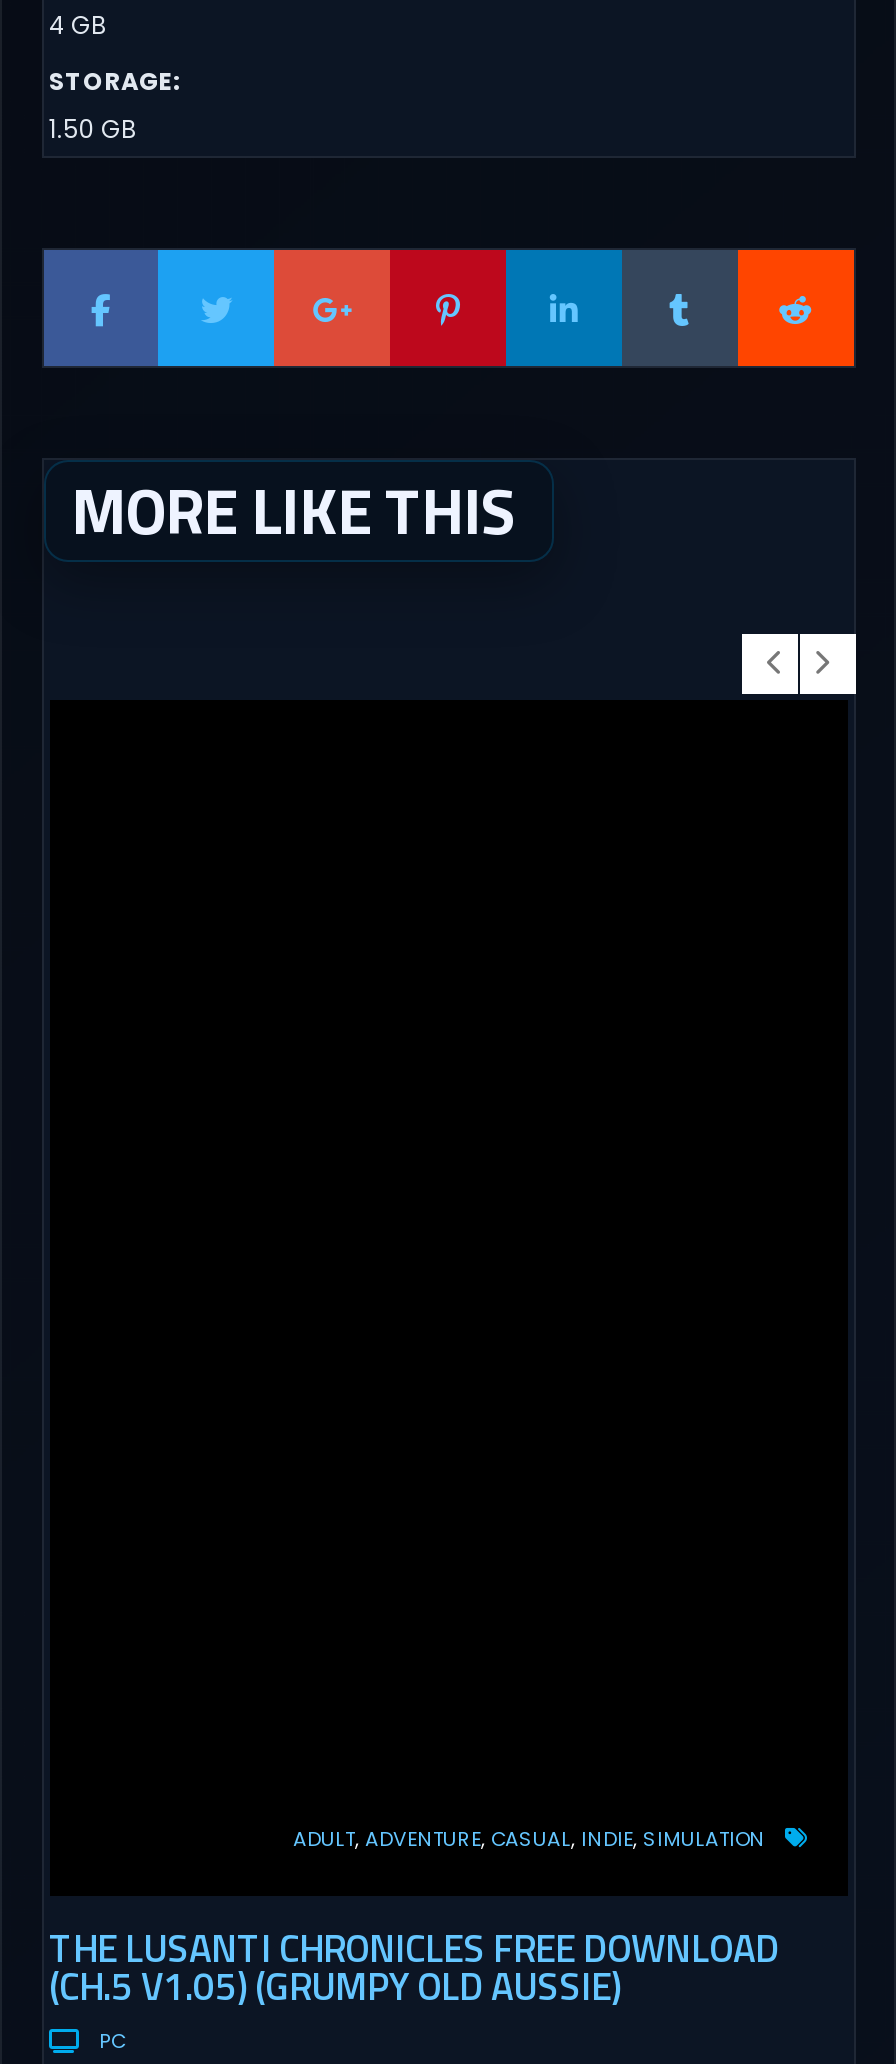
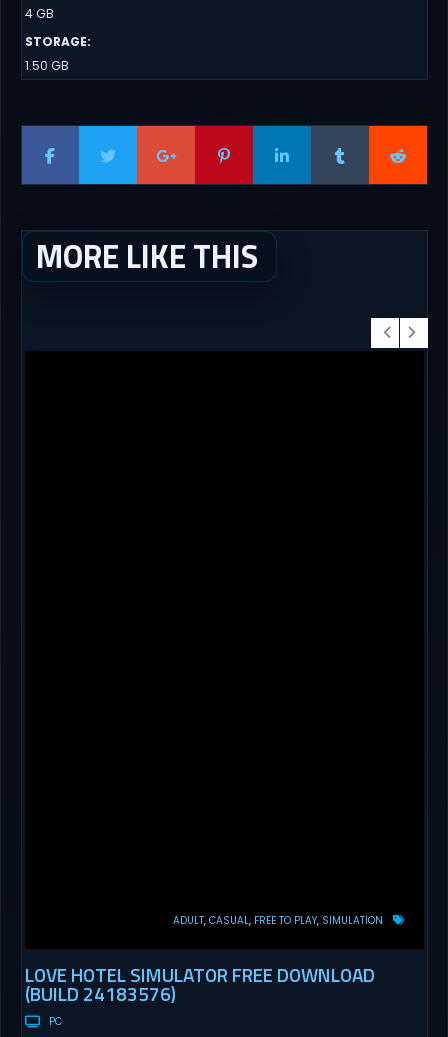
[293,1826,765,1852] ADULT ADVENTURE CASUAL INDIE SIMULATION -> [172,914,382,927] ADULT CASUAL FREE TO PLAY SIMULATION
[49,1918,779,2014] THE LUSANTI CHRONICLES FREE DOWNLOAD | (CH.5 V1.05) (GRUMPY OLD AUSSIE) -> [24,960,374,1008] LOVE HOTEL SIMULATOR FREE DOWNLOAD | (BUILD 24183576)

